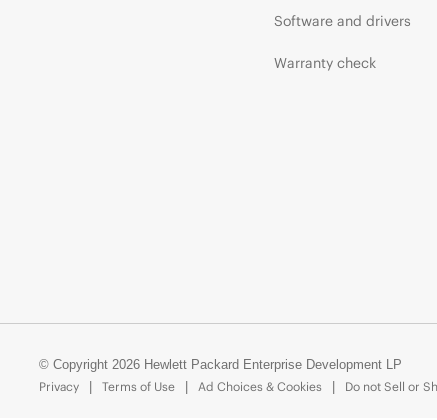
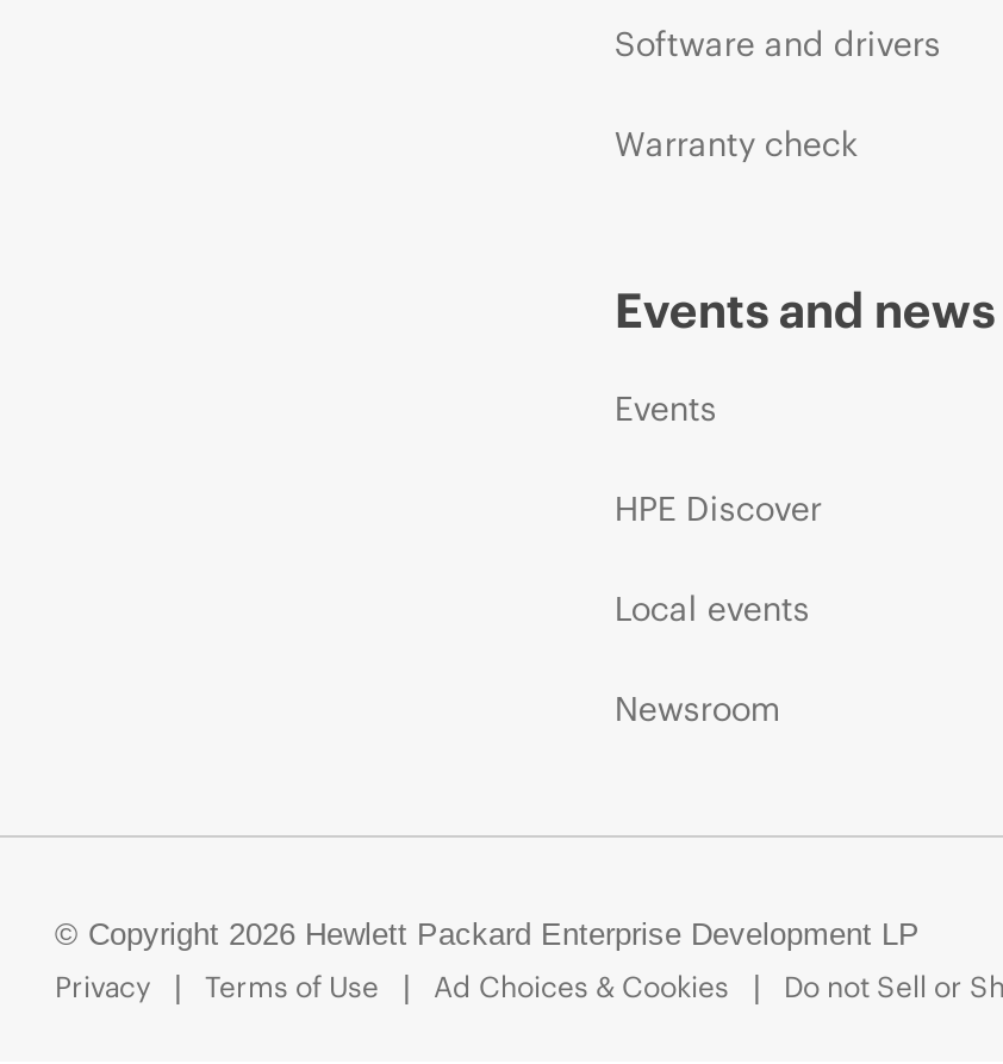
none -> [614,280,996,730] Events and news | Events | HPE Discover | Local events | Newsroom

